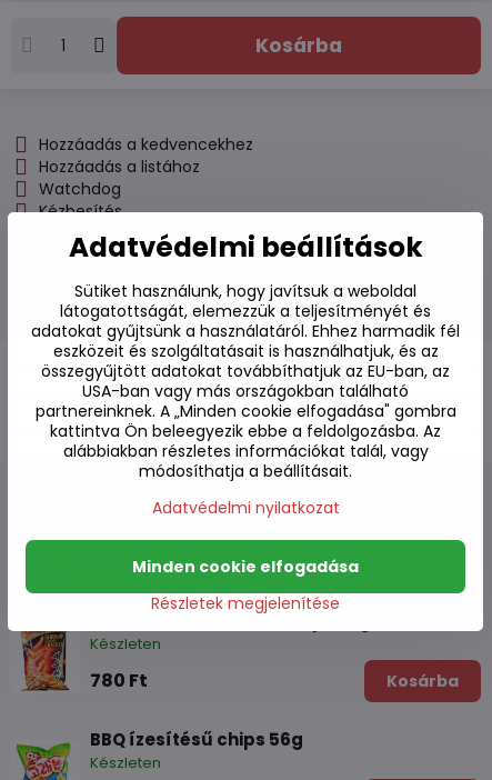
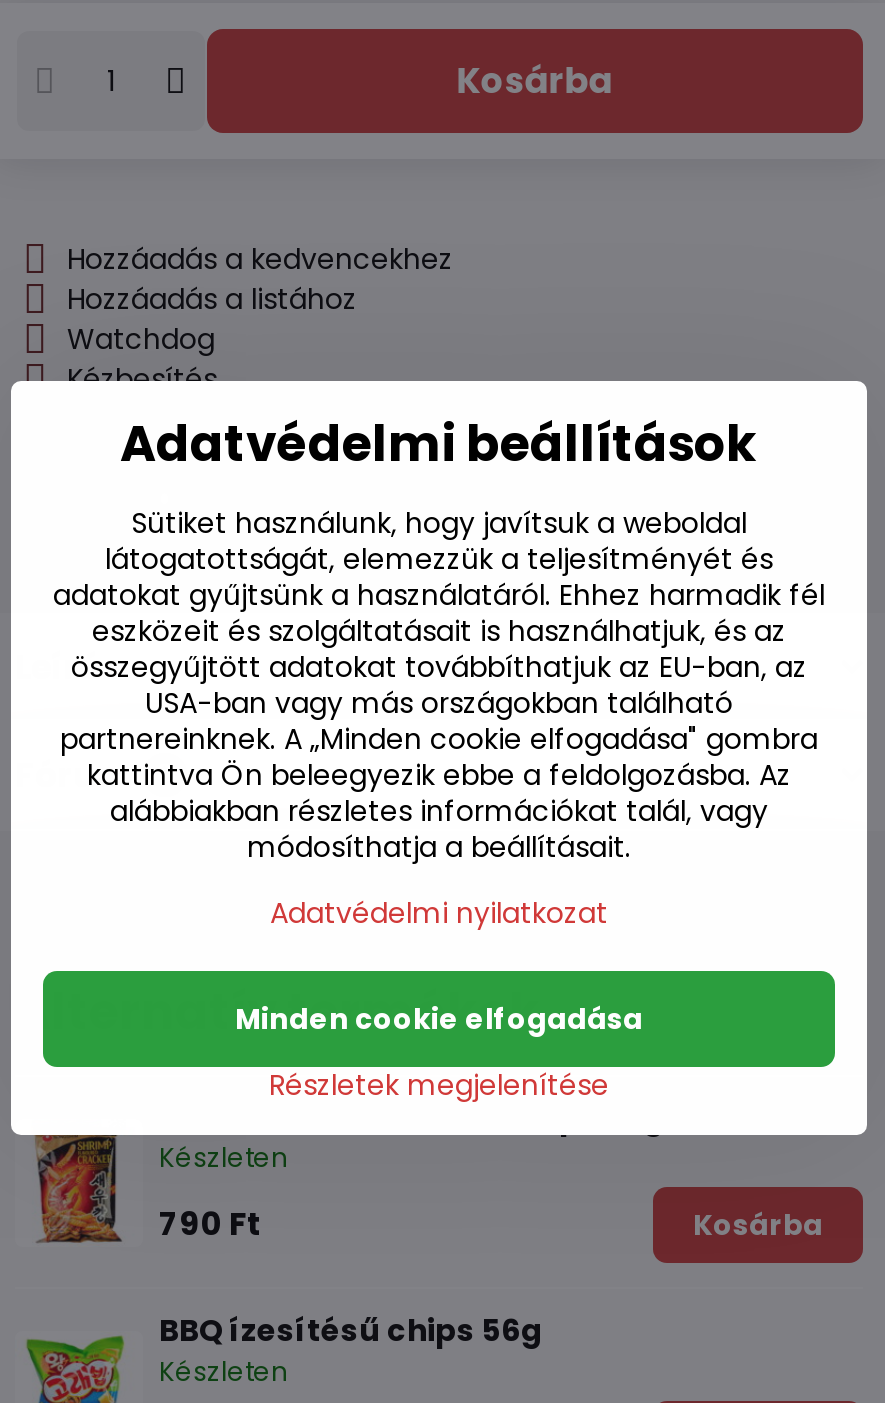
[90,668,148,694] 780 Ft -> [159,1201,263,1247] 790 Ft

